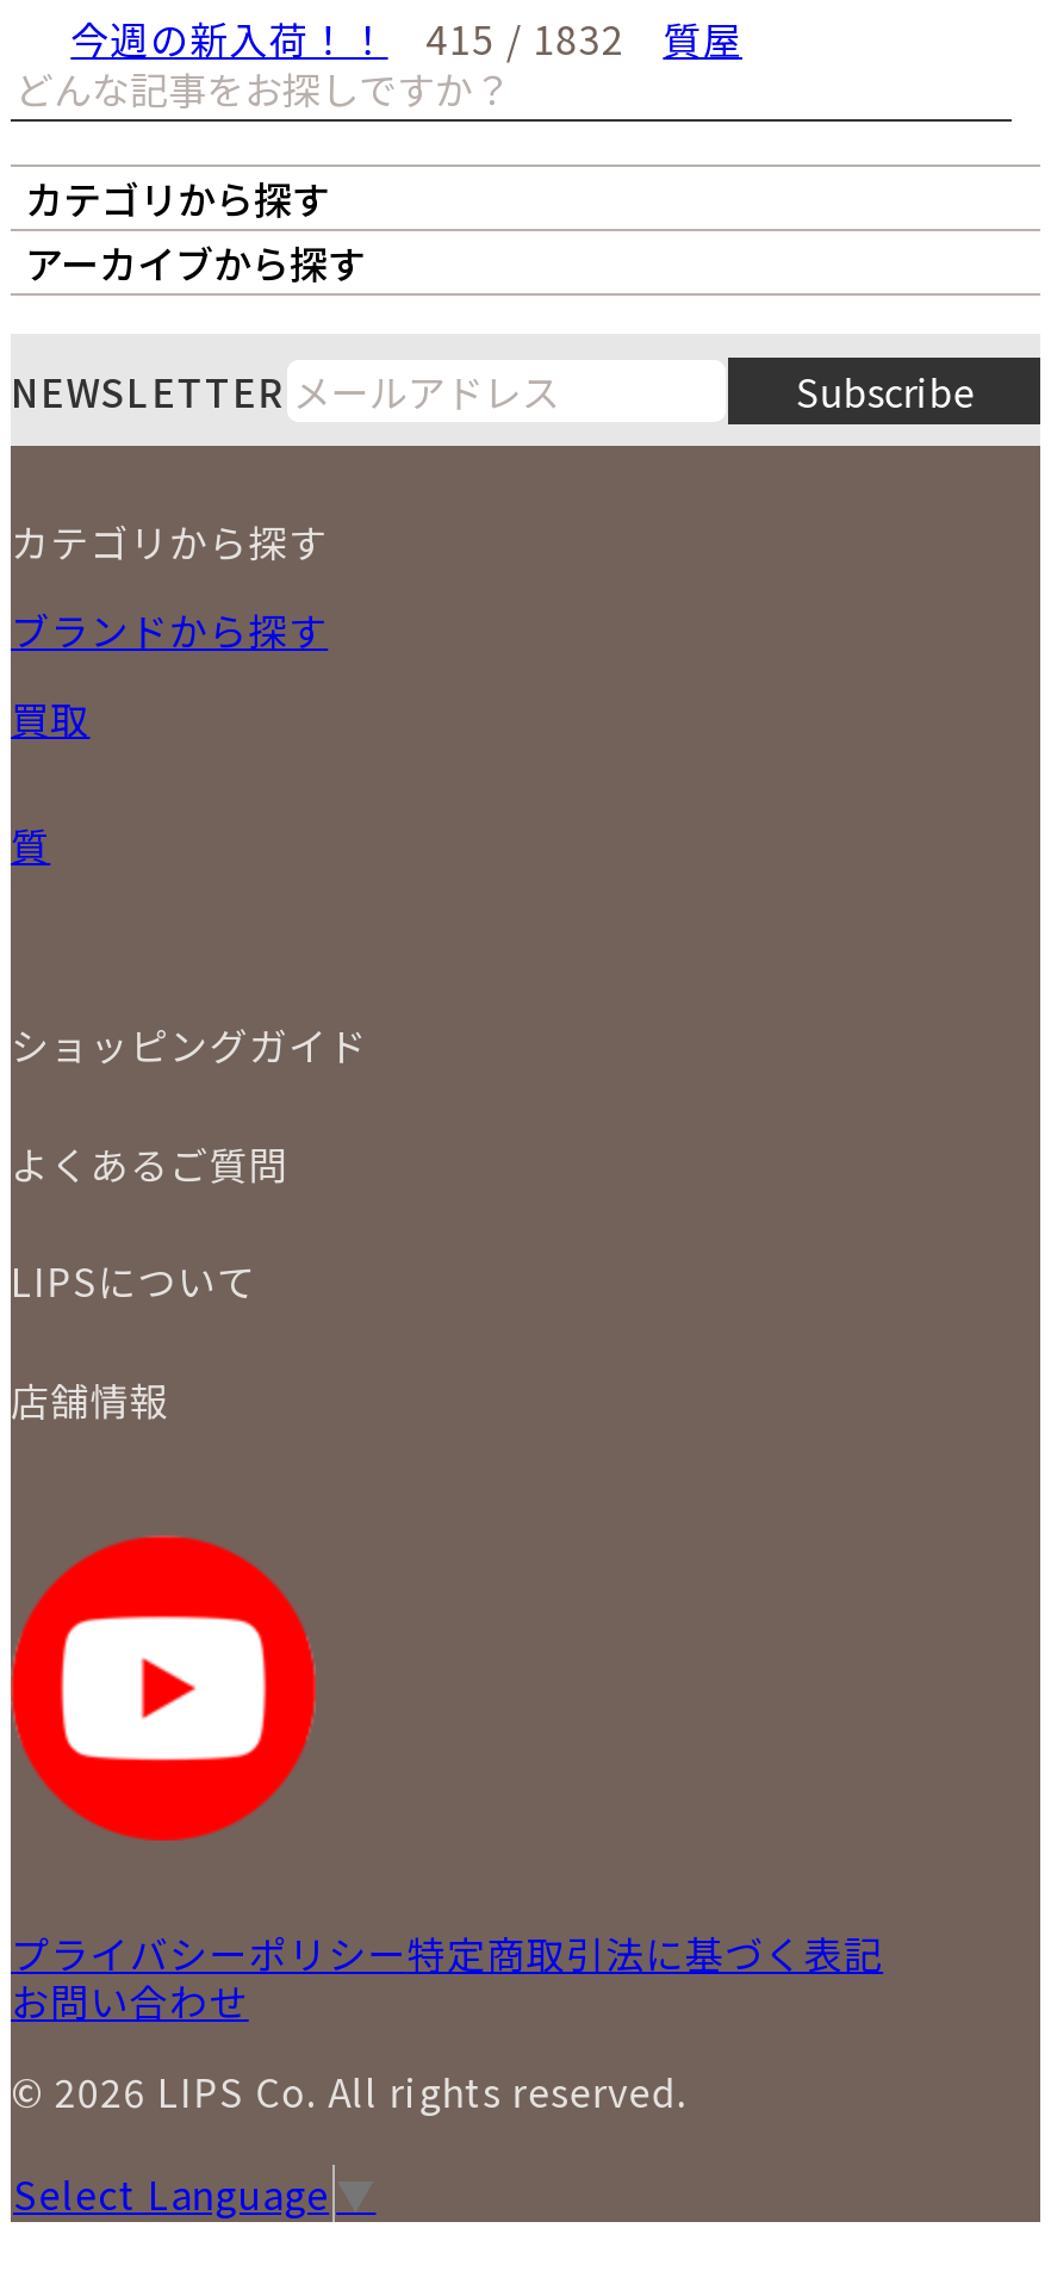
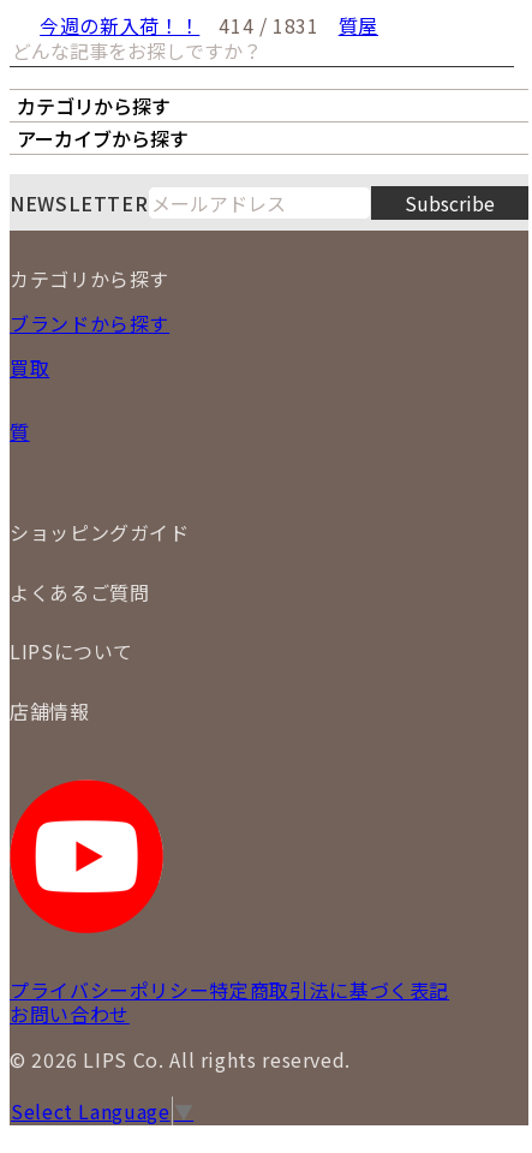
[71,10,742,67] 今週の新入荷！！ 415 / 1832 質屋 -> [40,11,378,40] 今週の新入荷！！ 414 / 1831 質屋

